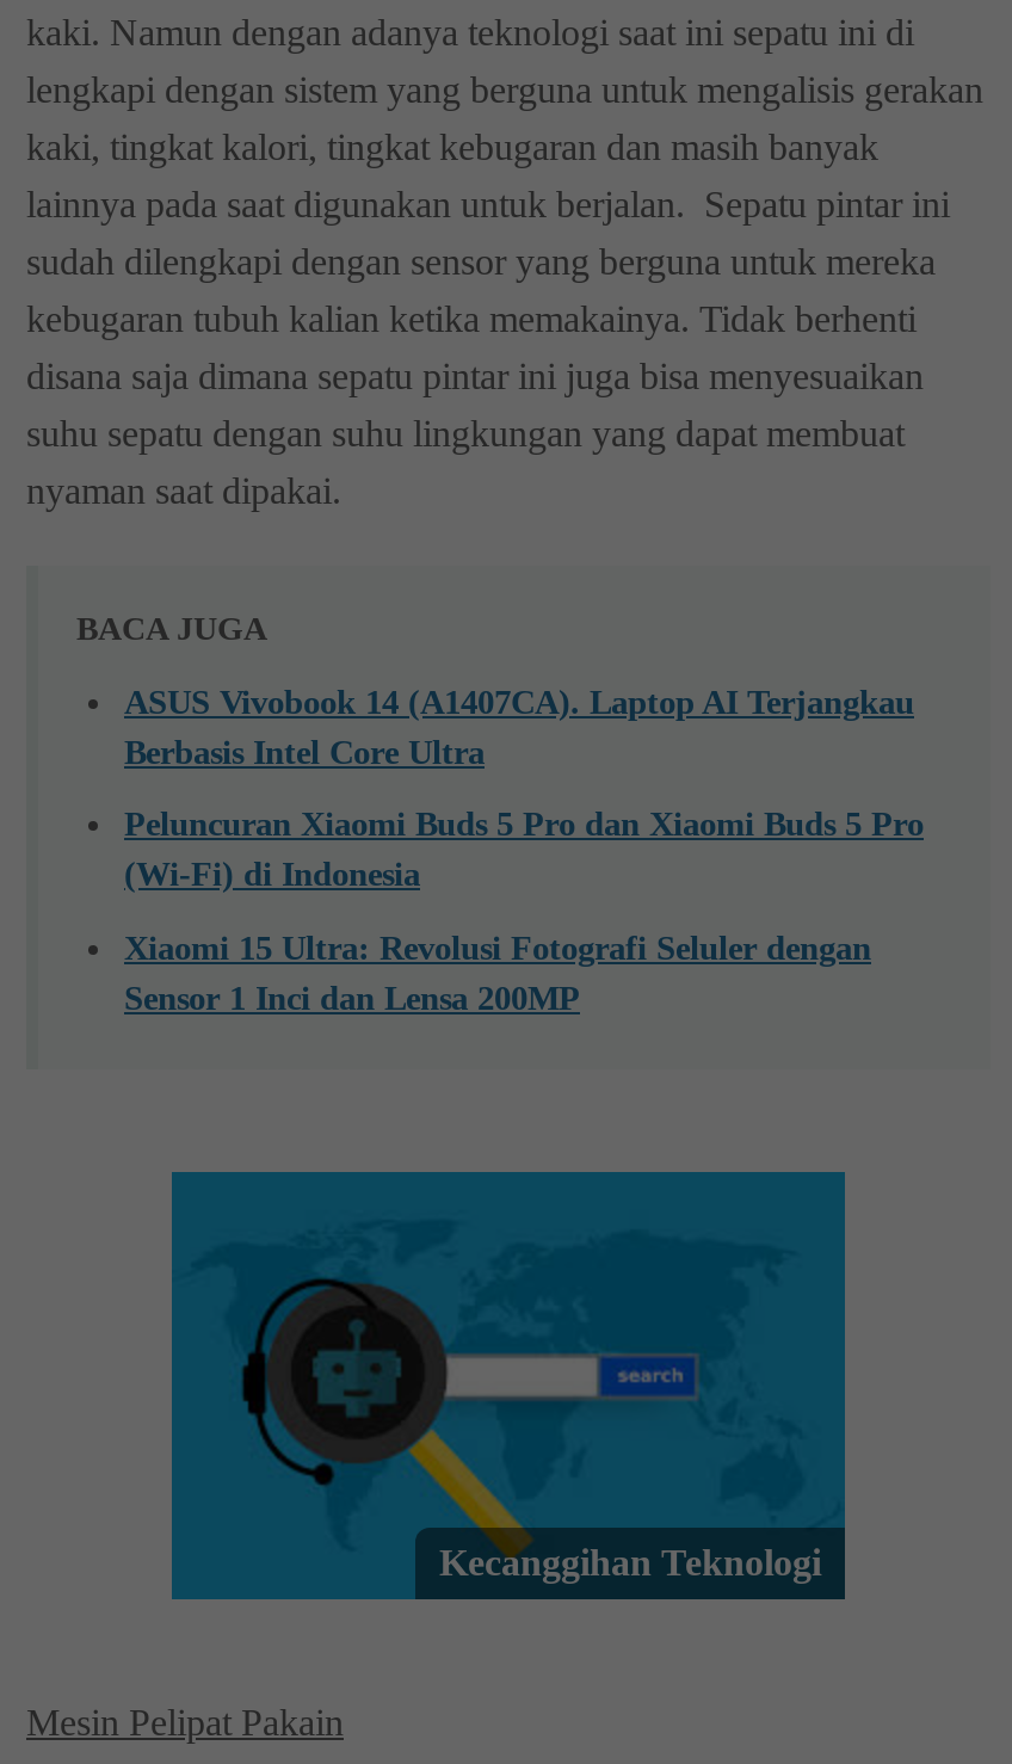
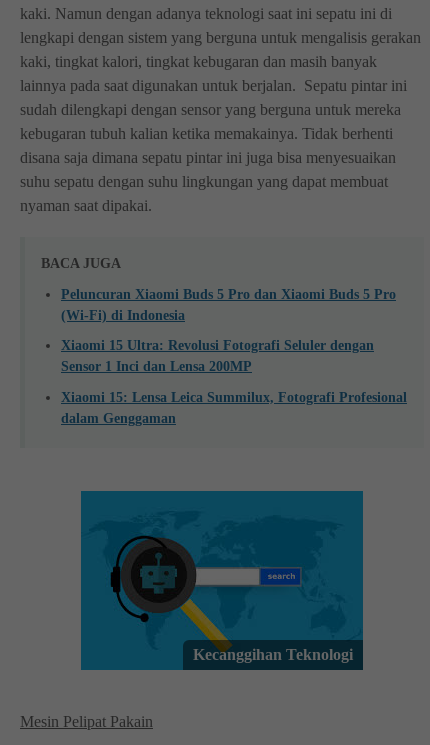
[124,682,914,771] ASUS Vivobook 14 (A1407CA). Laptop AI Terjangkau | Berbasis Intel Core Ultra -> none
moved [124,805,924,1017] -> [61,286,396,374]: Peluncuran Xiaomi Buds 5 Pro dan Xiaomi Buds 5 Pro | (Wi-Fi) di Indonesia | Xiaomi 15 Ultra: Revolusi Fotografi Seluler dengan | Sensor 1 Inci dan Lensa 200MP
none -> [61,389,407,426] Xiaomi 15: Lensa Leica Summilux, Fotografi Profesional | dalam Genggaman

